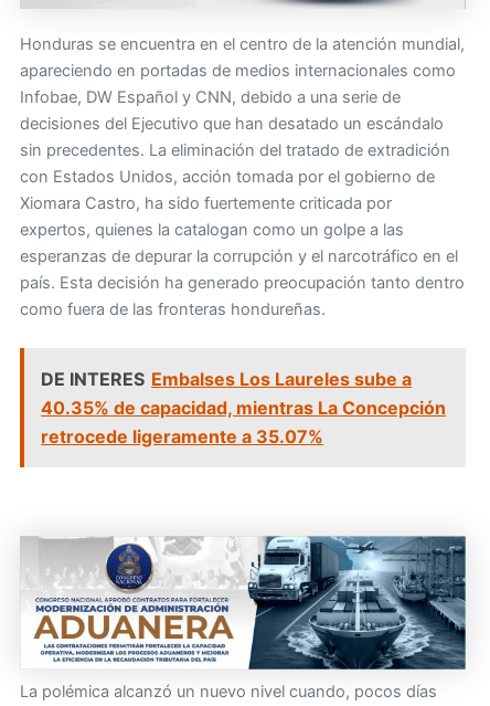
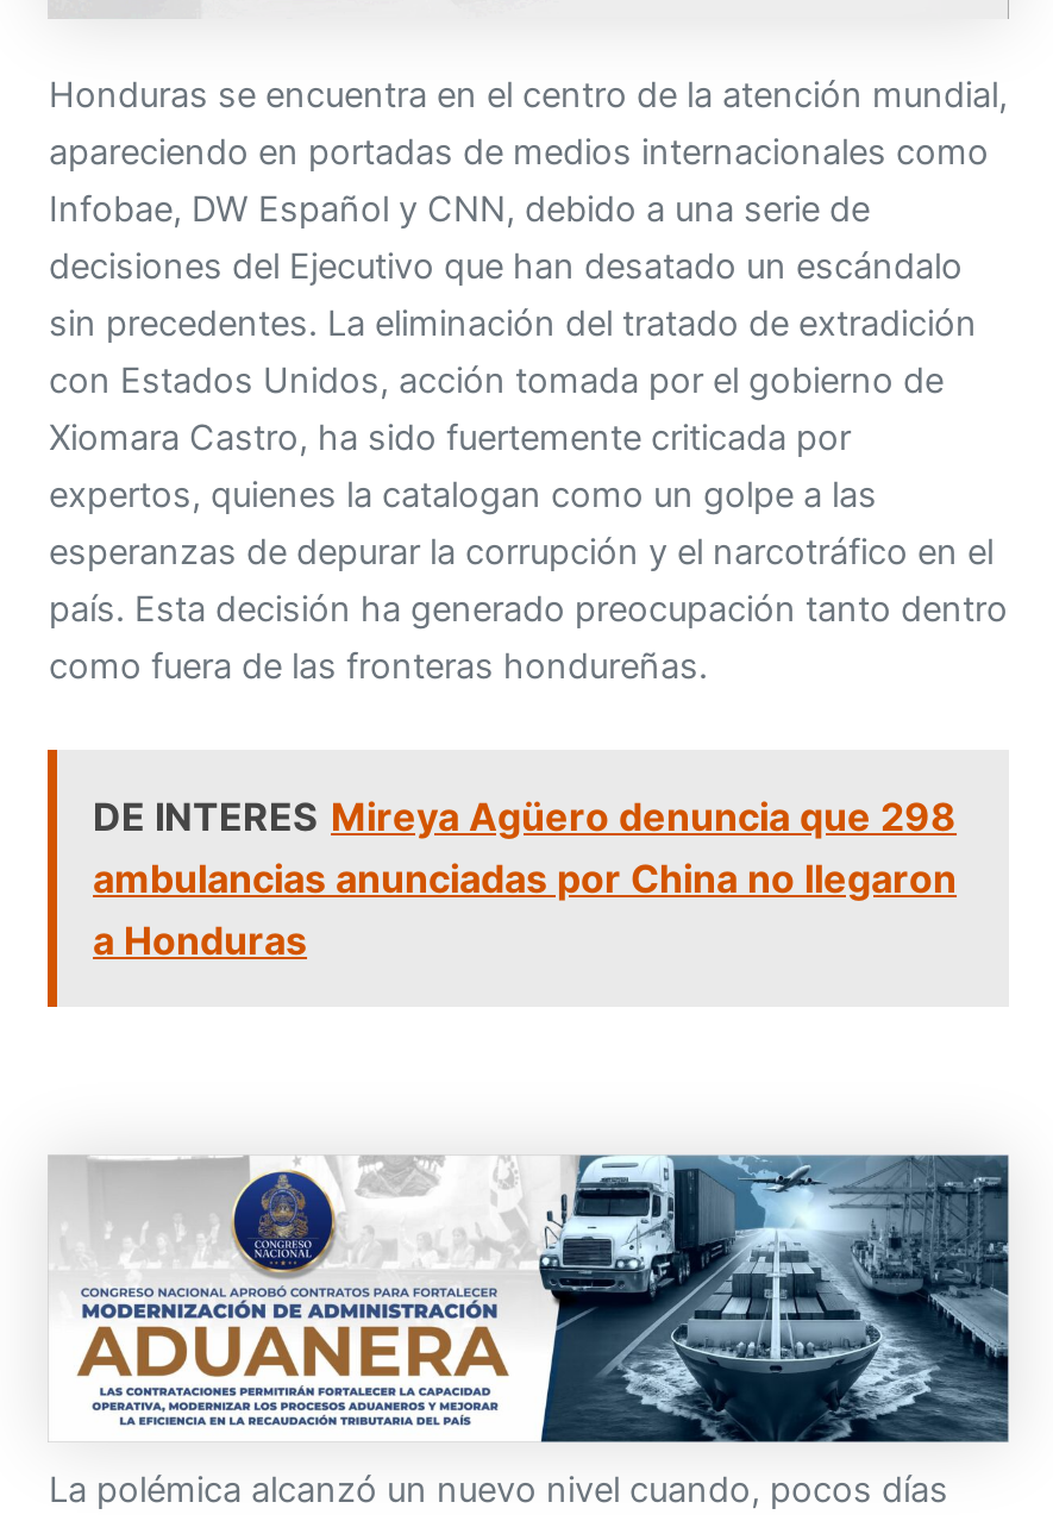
[41,368,446,447] DE INTERES Embalses Los Laureles sube a | 40.35% de capacidad, mientras La Concepción | retrocede ligeramente a 35.07% -> [93,793,957,964] DE INTERES Mireya Agüero denuncia que 298 | ambulancias anunciadas por China no llegaron | a Honduras

